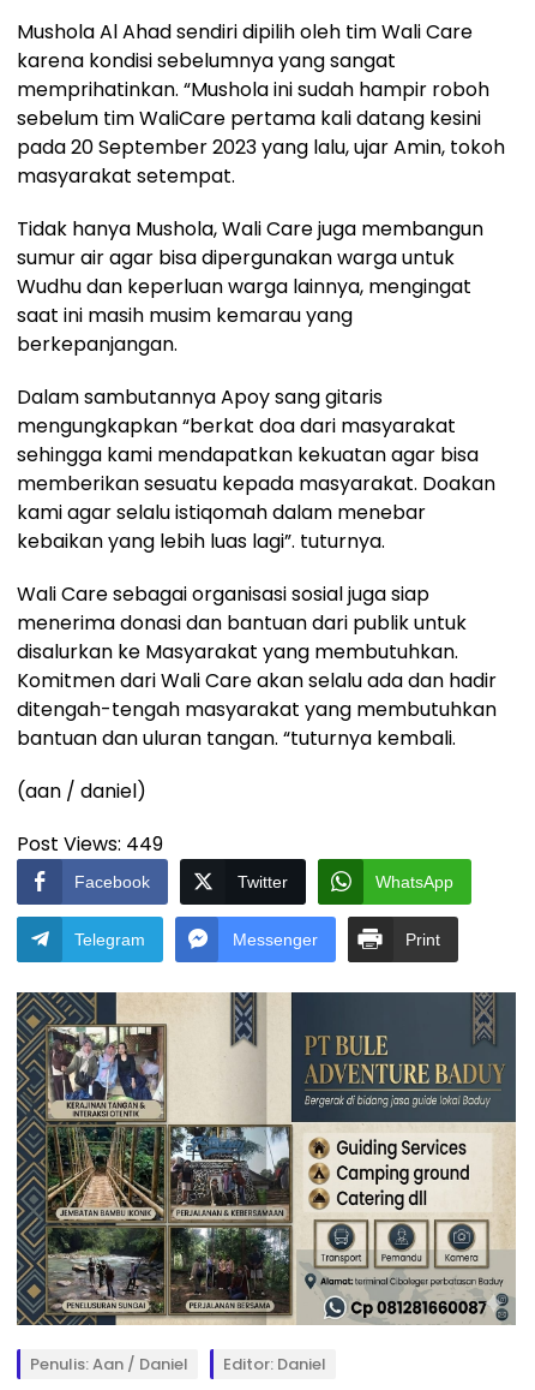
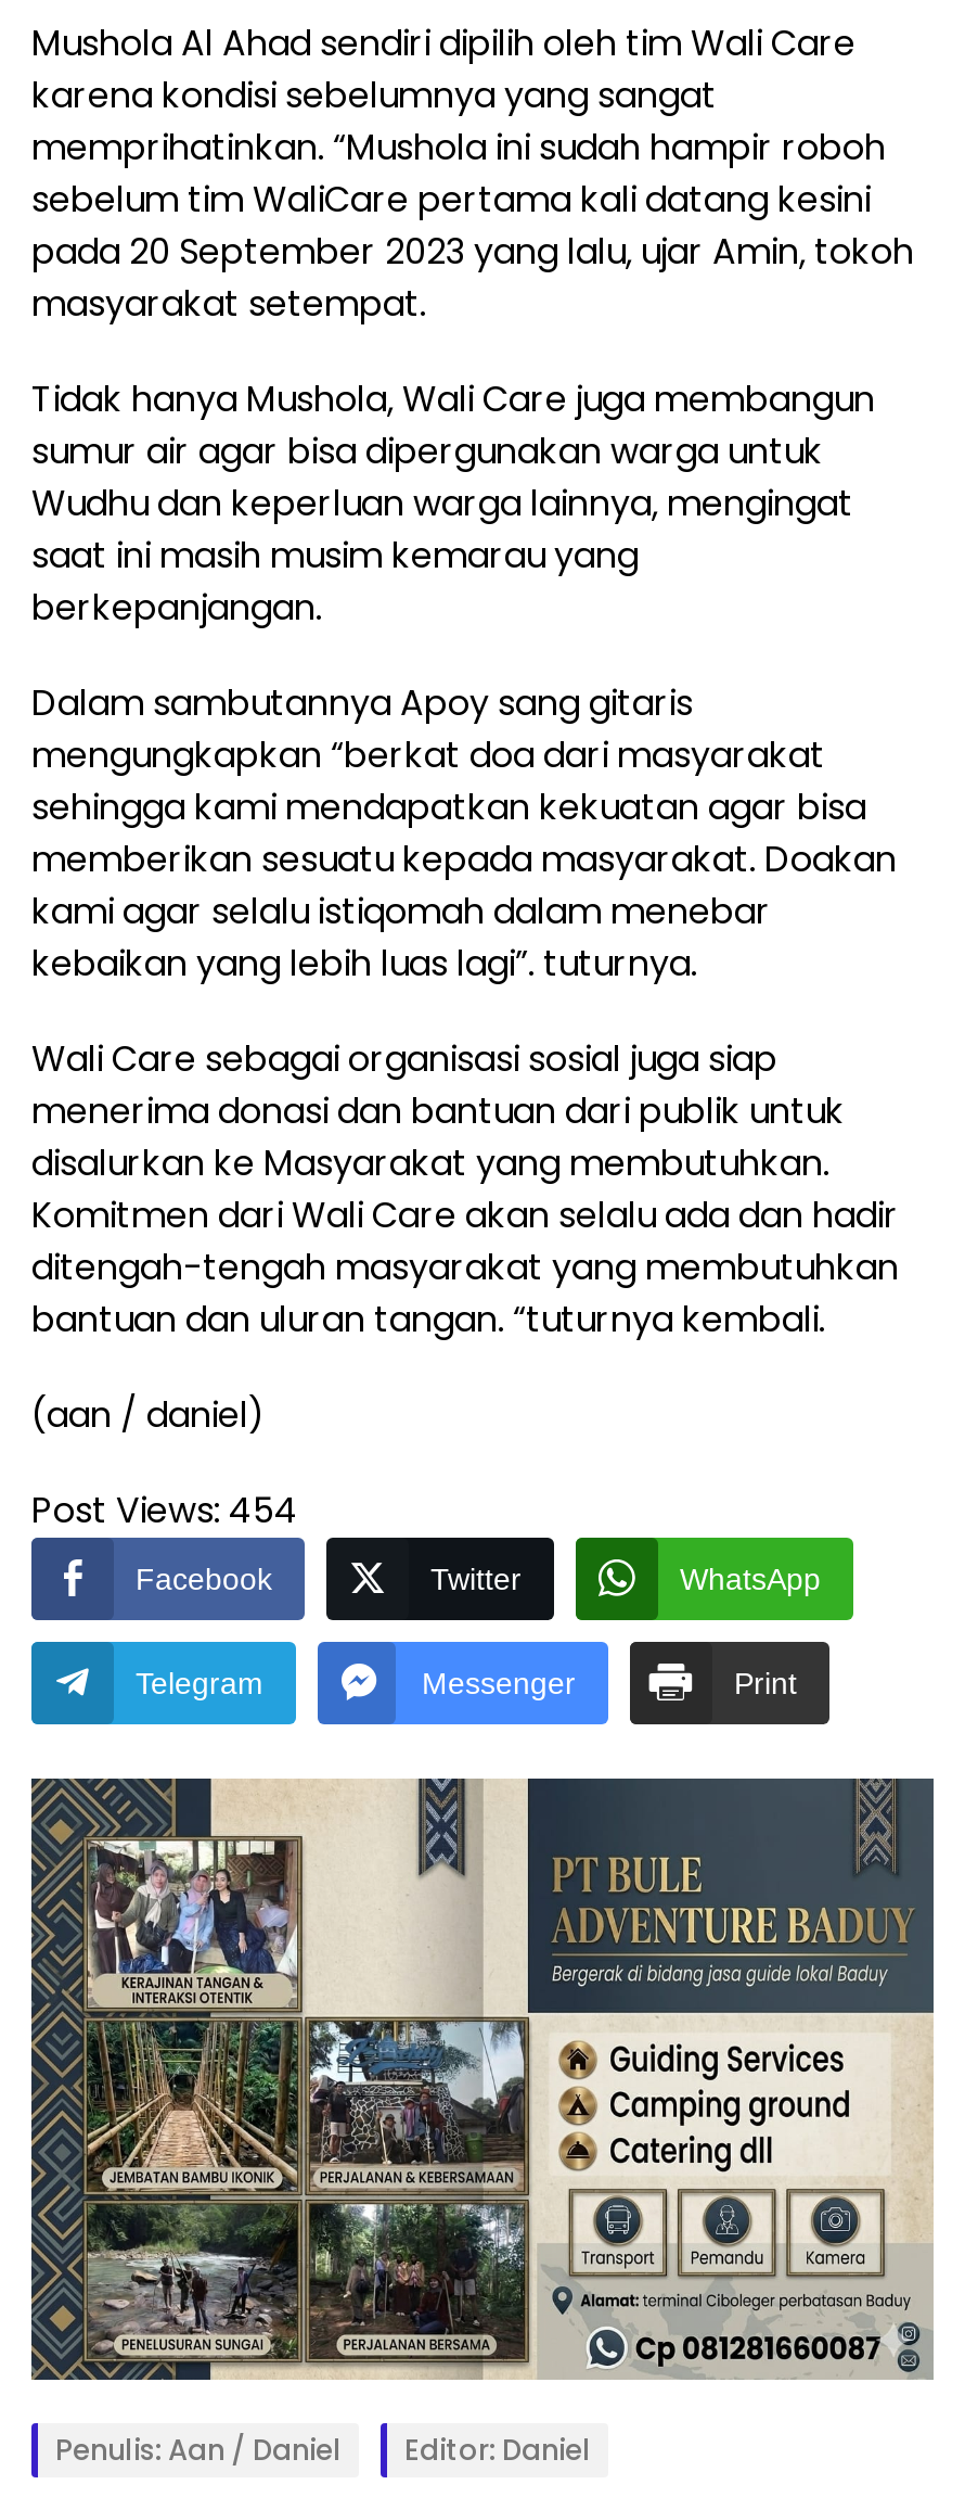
[17,830,163,857] Post Views: 449 -> [31,1485,298,1535] Post Views: 454

